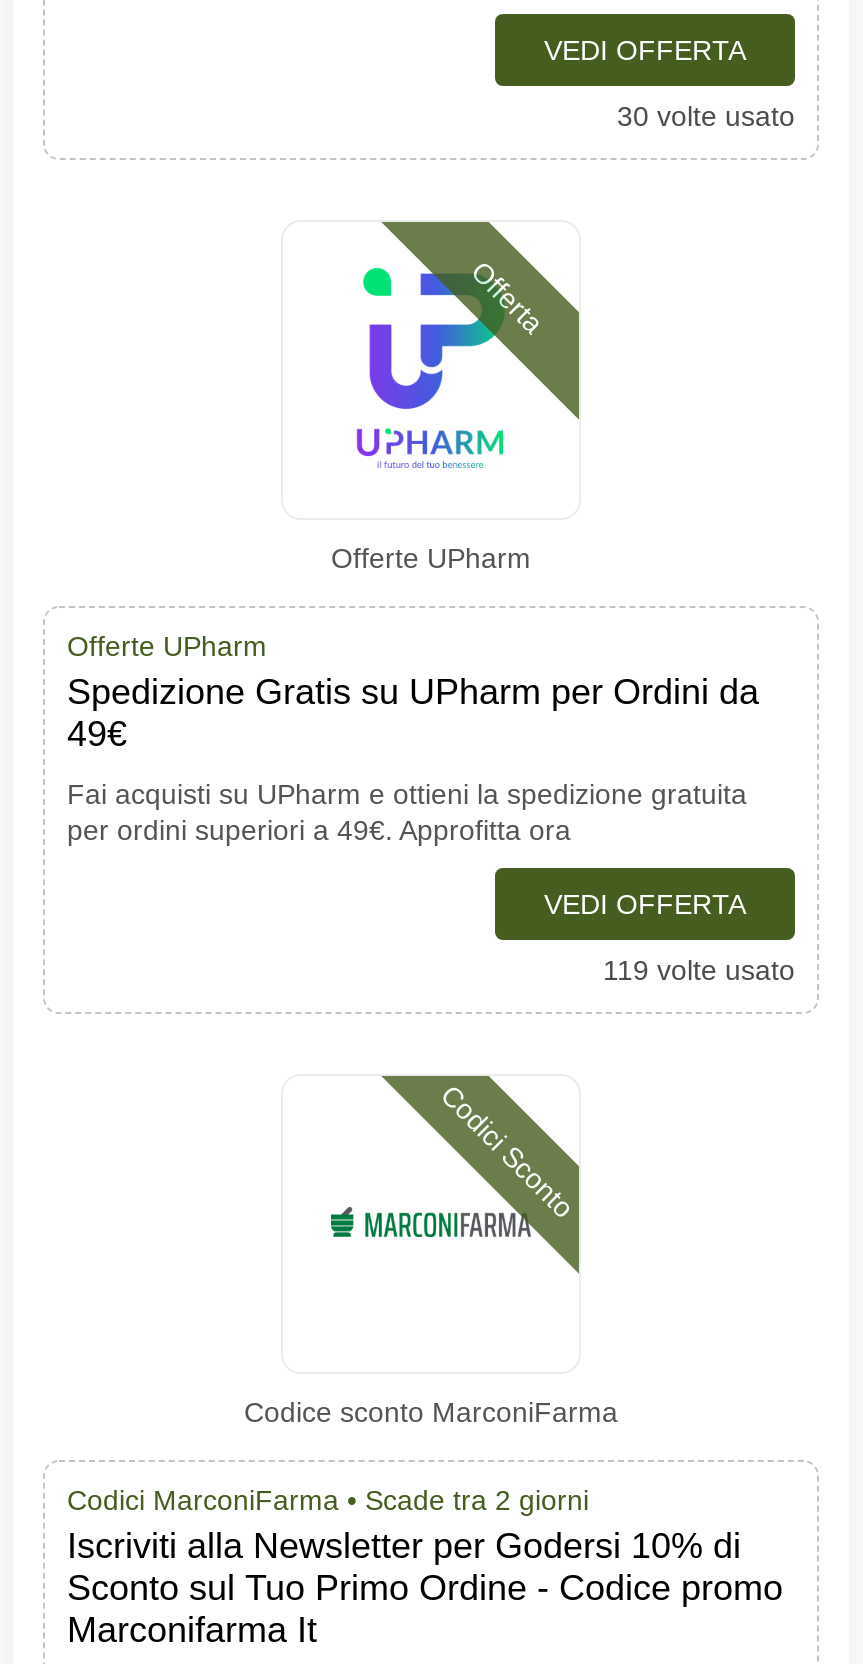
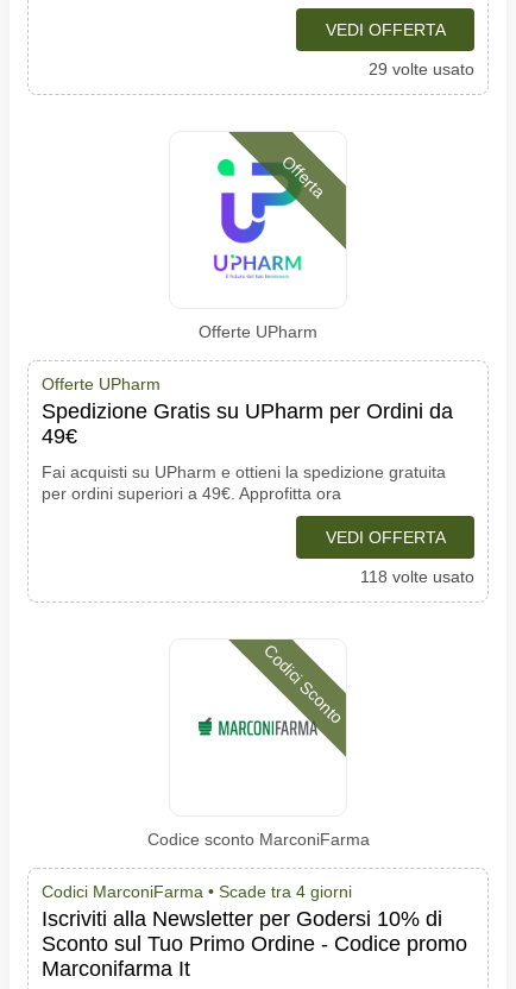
[617,100,795,132] 30 volte usato -> [369,59,474,78] 29 volte usato
[603,954,795,986] 119 volte usato -> [360,567,474,586] 118 volte usato
[67,1484,589,1516] Codici MarconiFarma • Scade tra 2 giorni -> [42,882,352,901] Codici MarconiFarma • Scade tra 4 giorni

